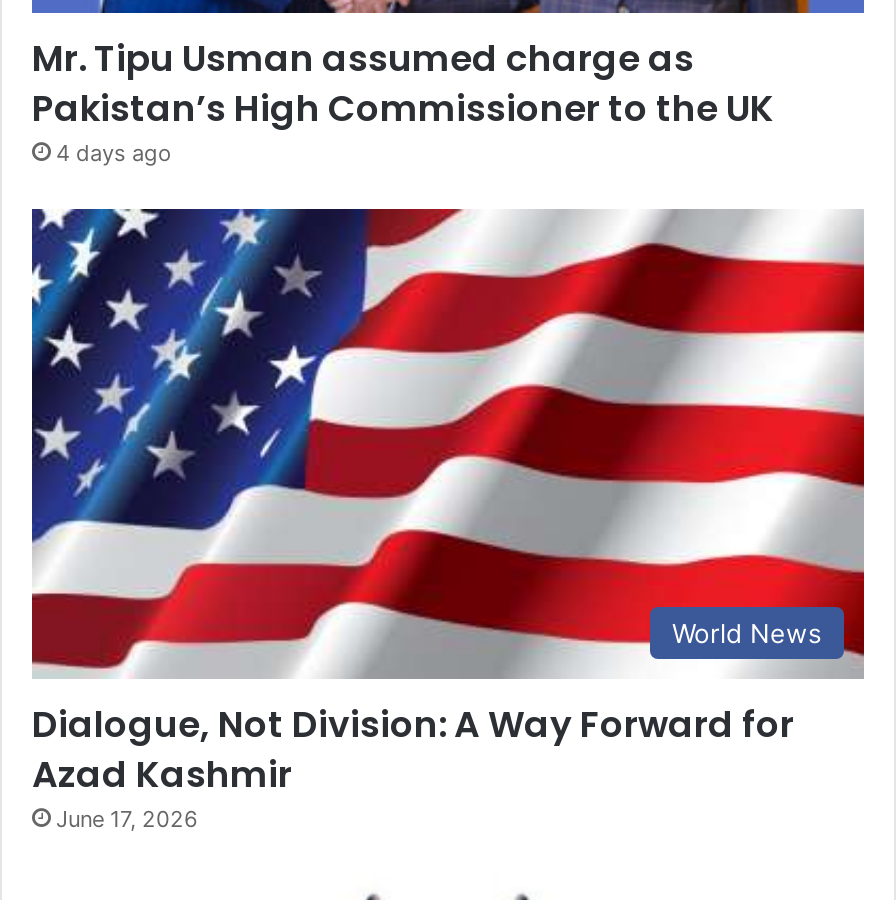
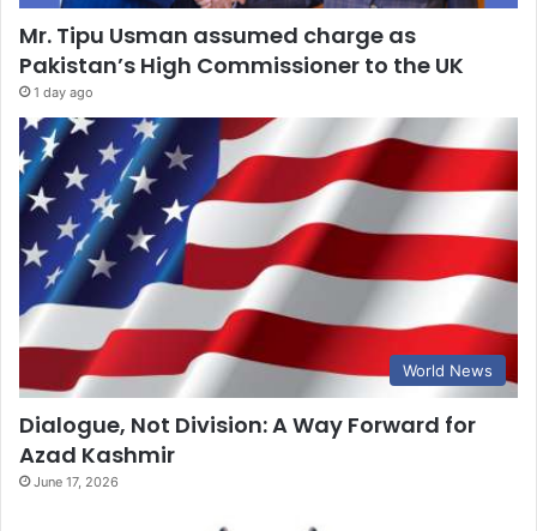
[56,139,172,167] 4 days ago -> [34,83,93,100] 1 day ago

